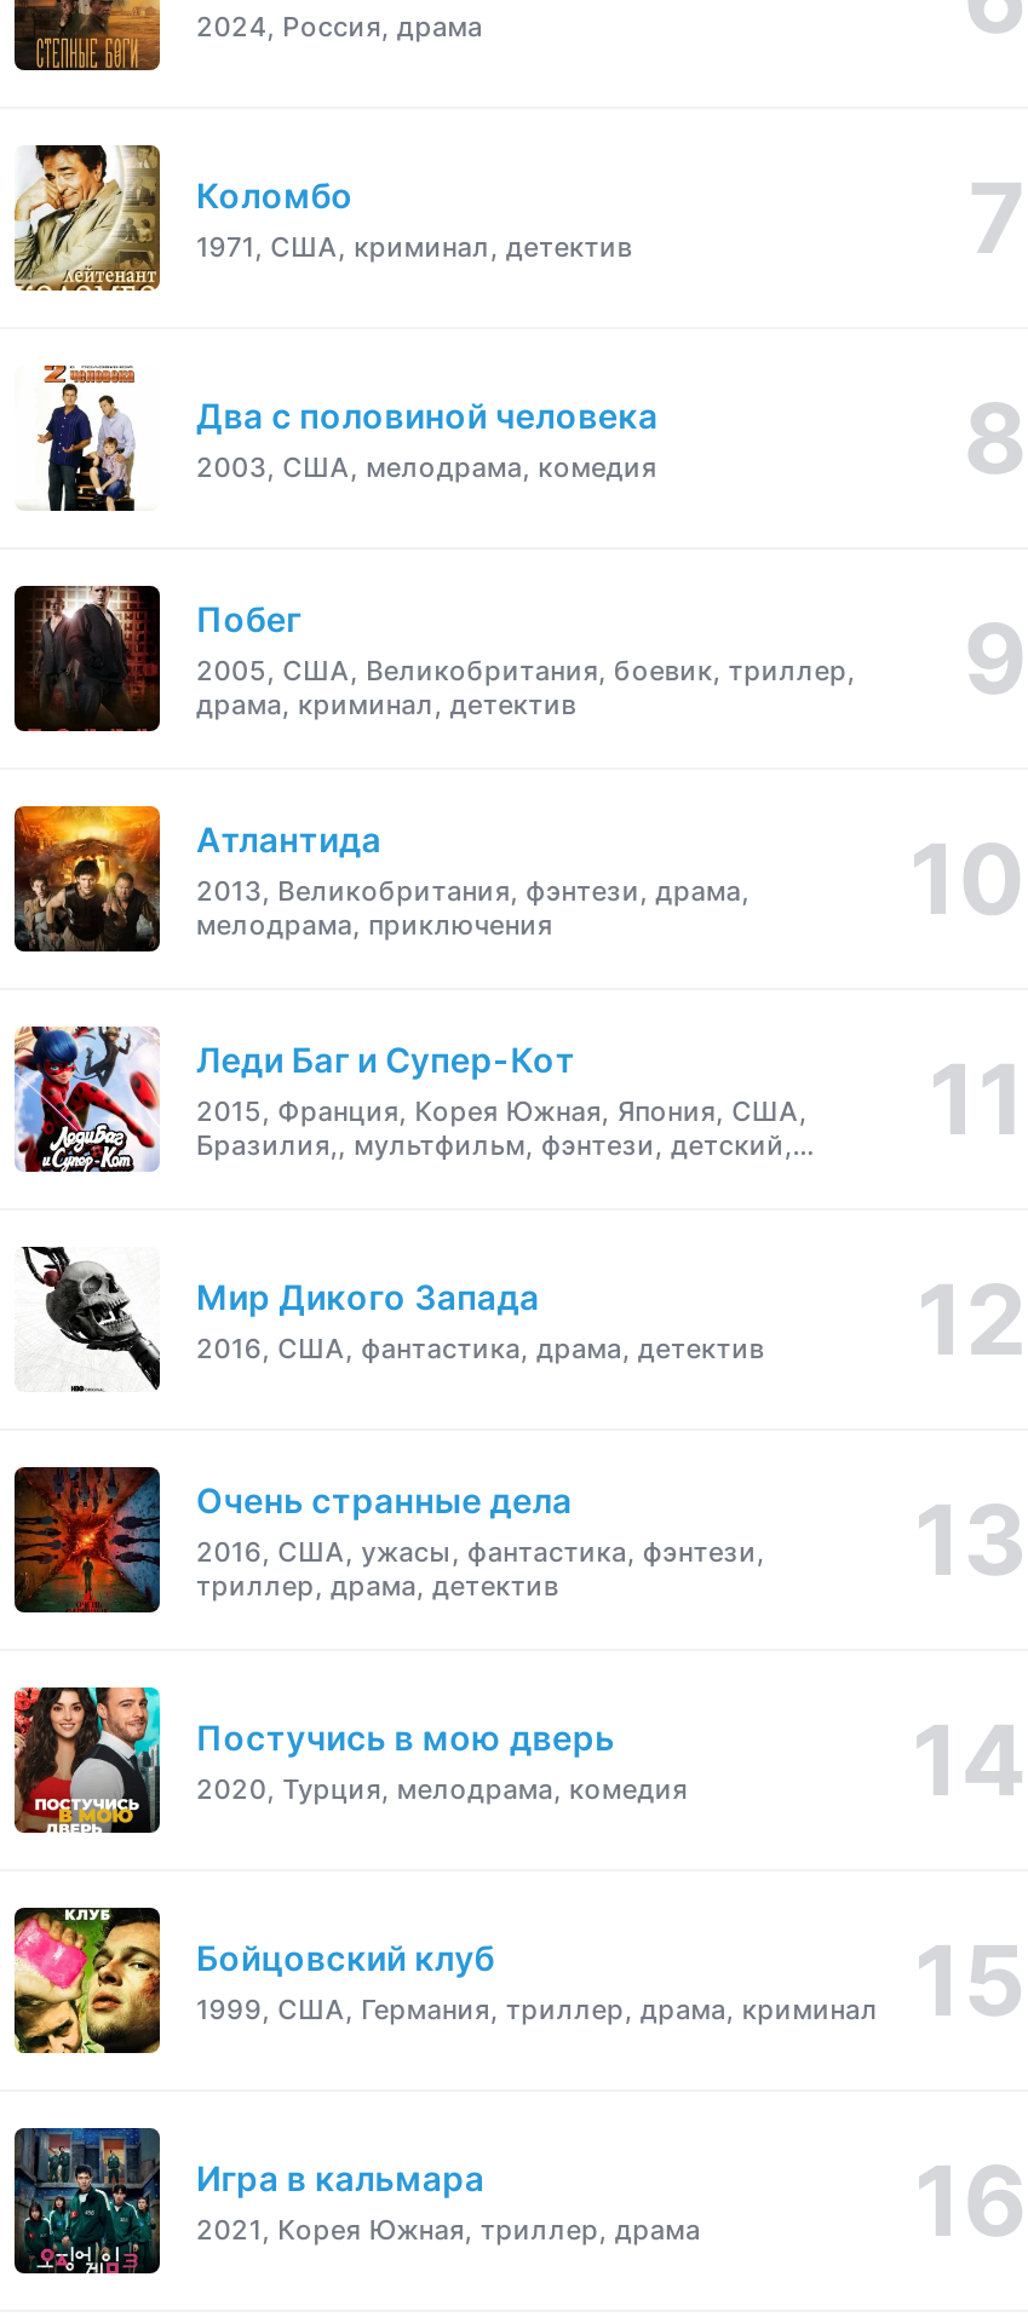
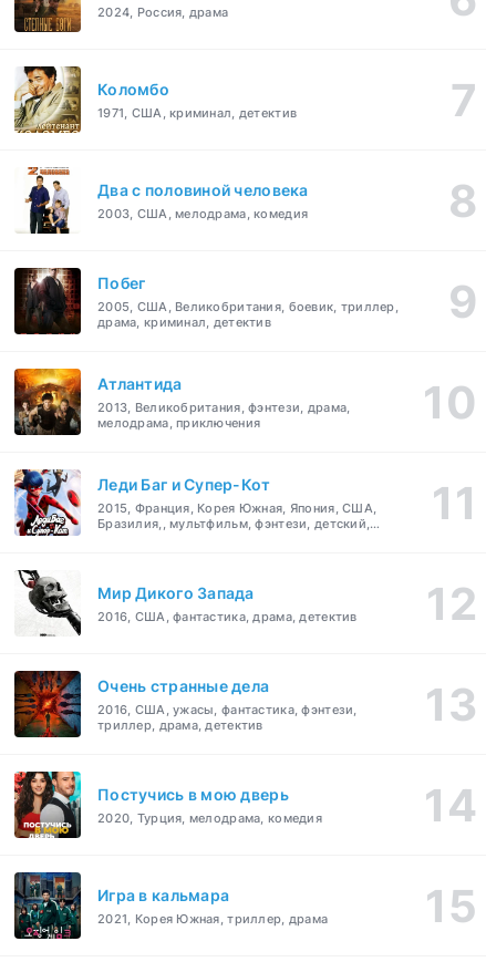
[12,1905,878,2055] [image] | Бойцовский клуб | 1999, США, Германия, триллер, драма, криминал -> none

